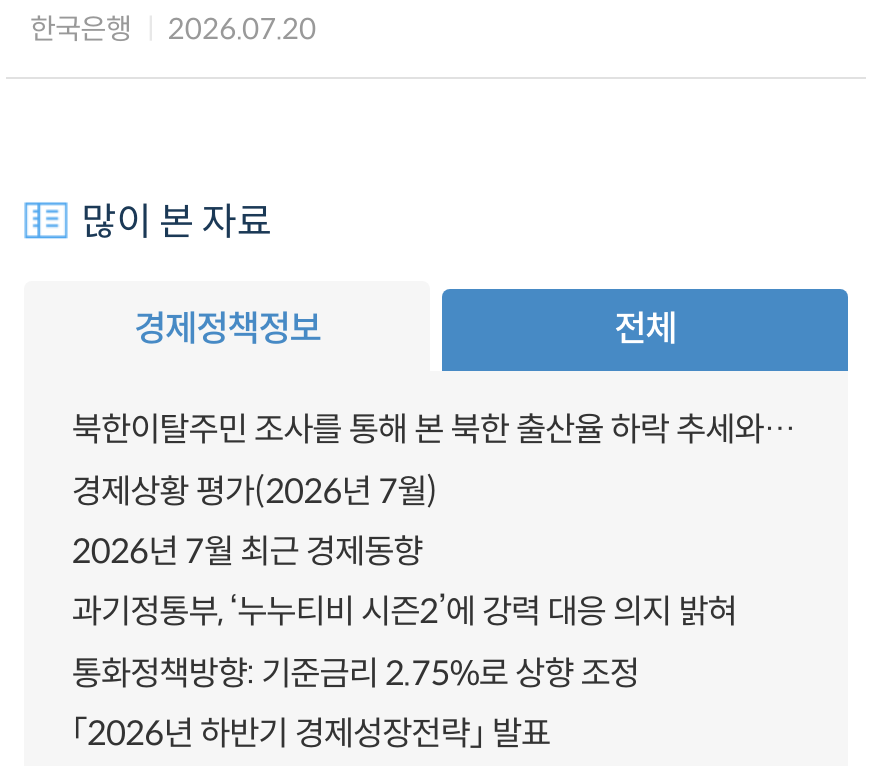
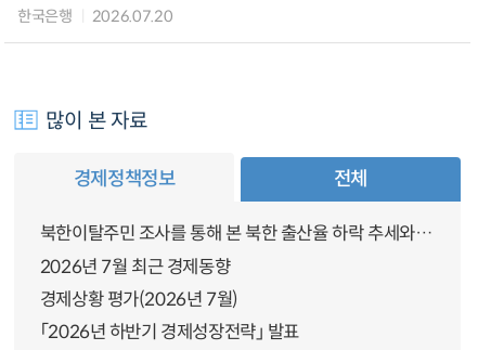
moved [72,470,437,512] -> [40,288,238,311]: 경제상황 평가(2026년 7월)
[72,592,737,694] 과기정통부, ‘누누티비 시즌2’에 강력 대응 의지 밝혀 | 통화정책방향: 기준금리 2.75%로 상향 조정 -> none

